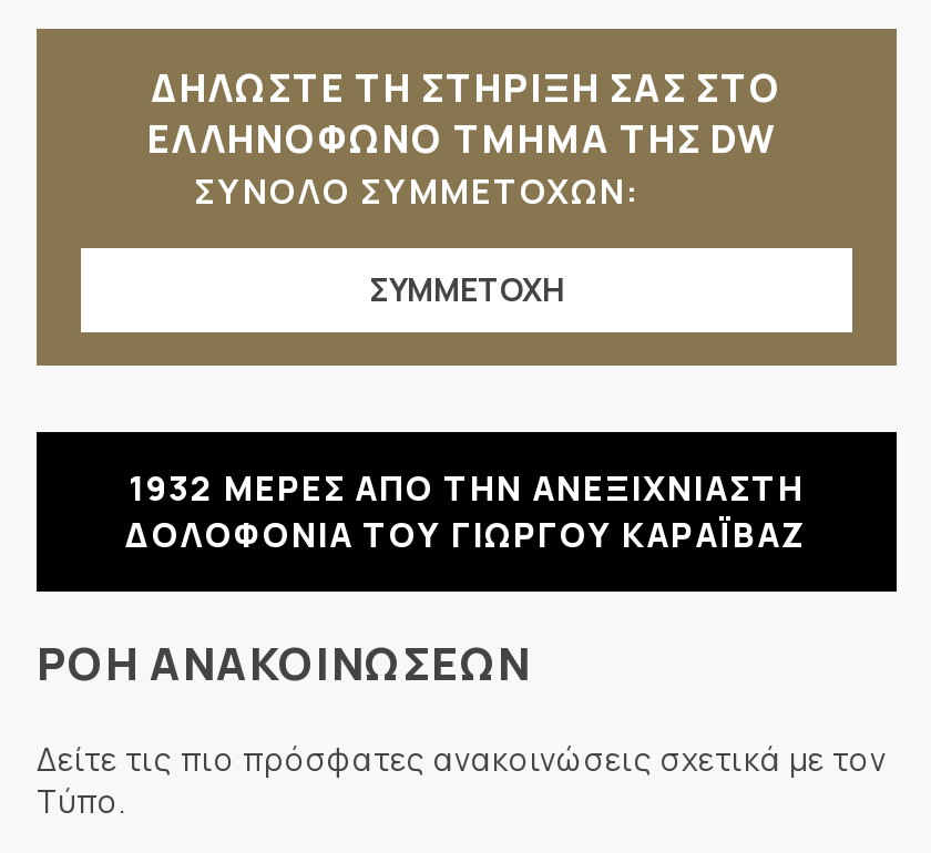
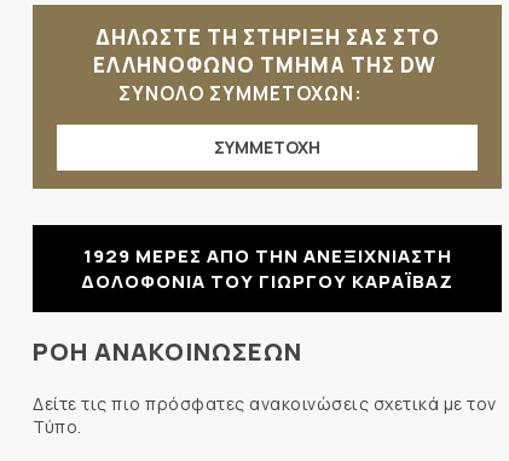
[129,464,805,511] 1932 ΜΕΡΕΣ ΑΠΟ ΤΗΝ ΑΝΕΞΙΧΝΙΑΣΤΗ -> [83,243,452,268] 1929 ΜΕΡΕΣ ΑΠΟ ΤΗΝ ΑΝΕΞΙΧΝΙΑΣΤΗ

